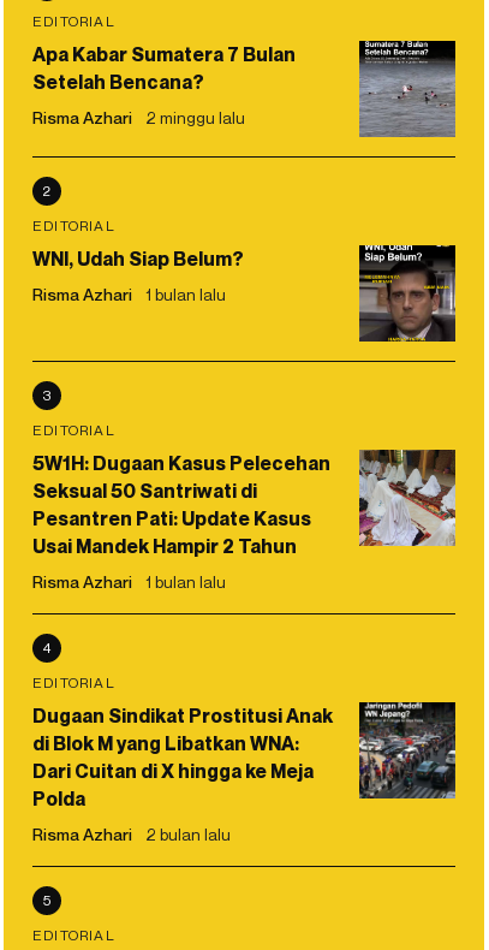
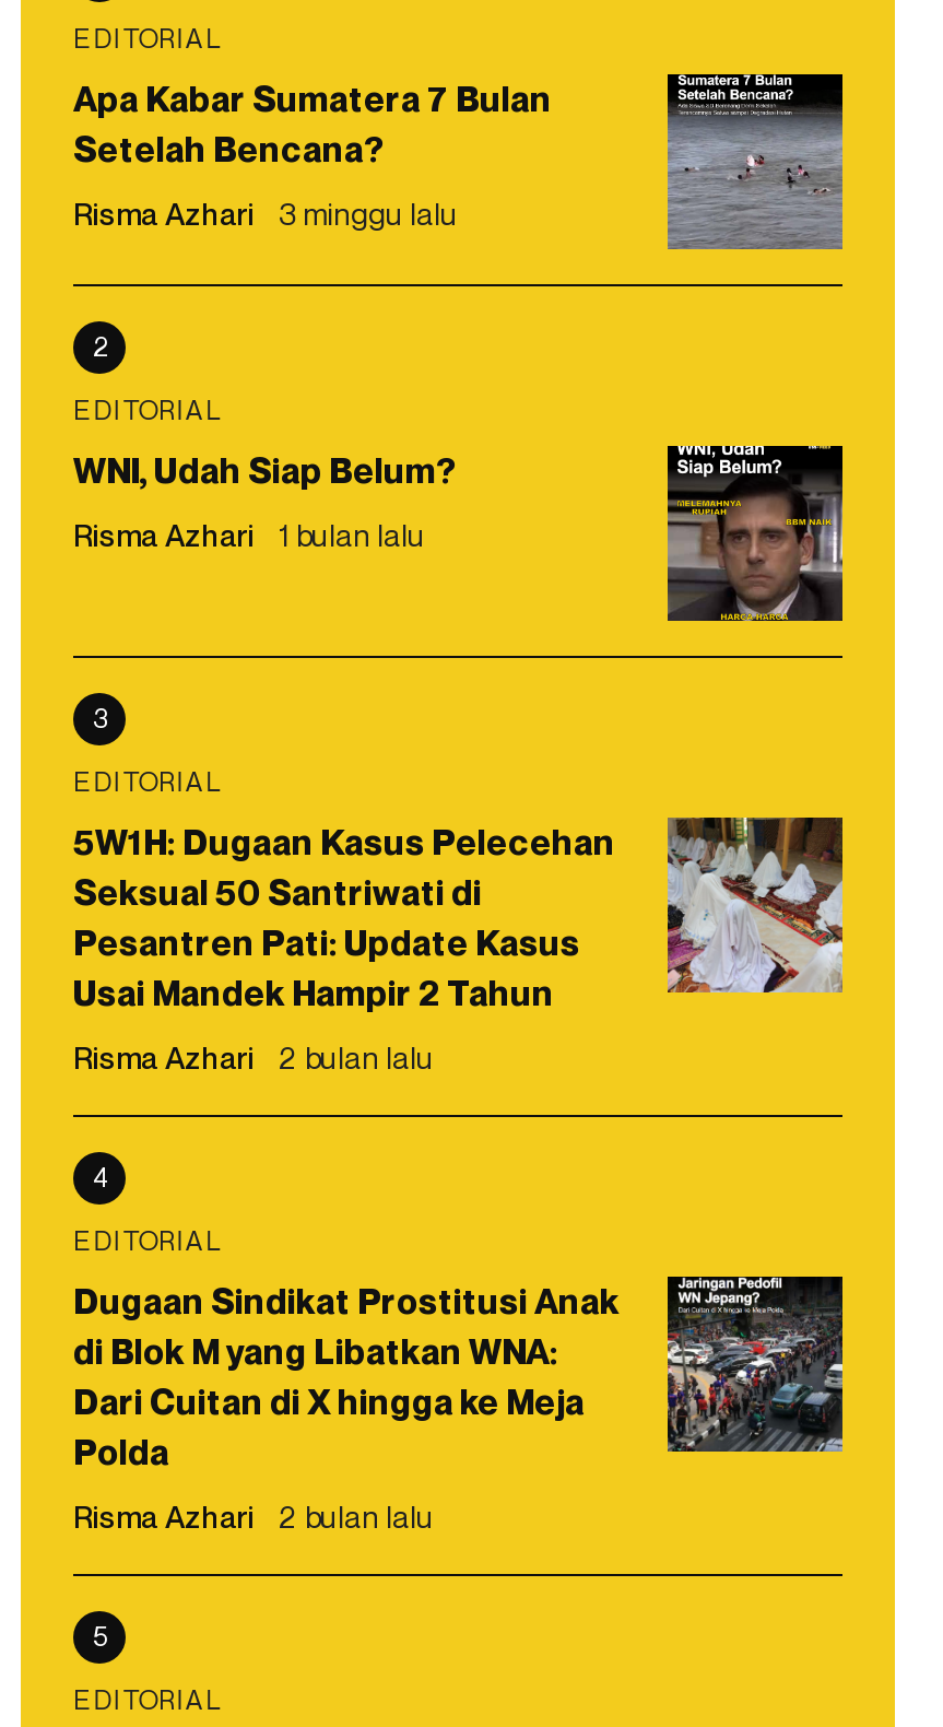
[32,108,245,128] Risma Azhari 2 minggu lalu -> [73,195,458,233] Risma Azhari 3 minggu lalu
[32,572,226,592] Risma Azhari 1 bulan lalu -> [73,1039,434,1076] Risma Azhari 2 bulan lalu

